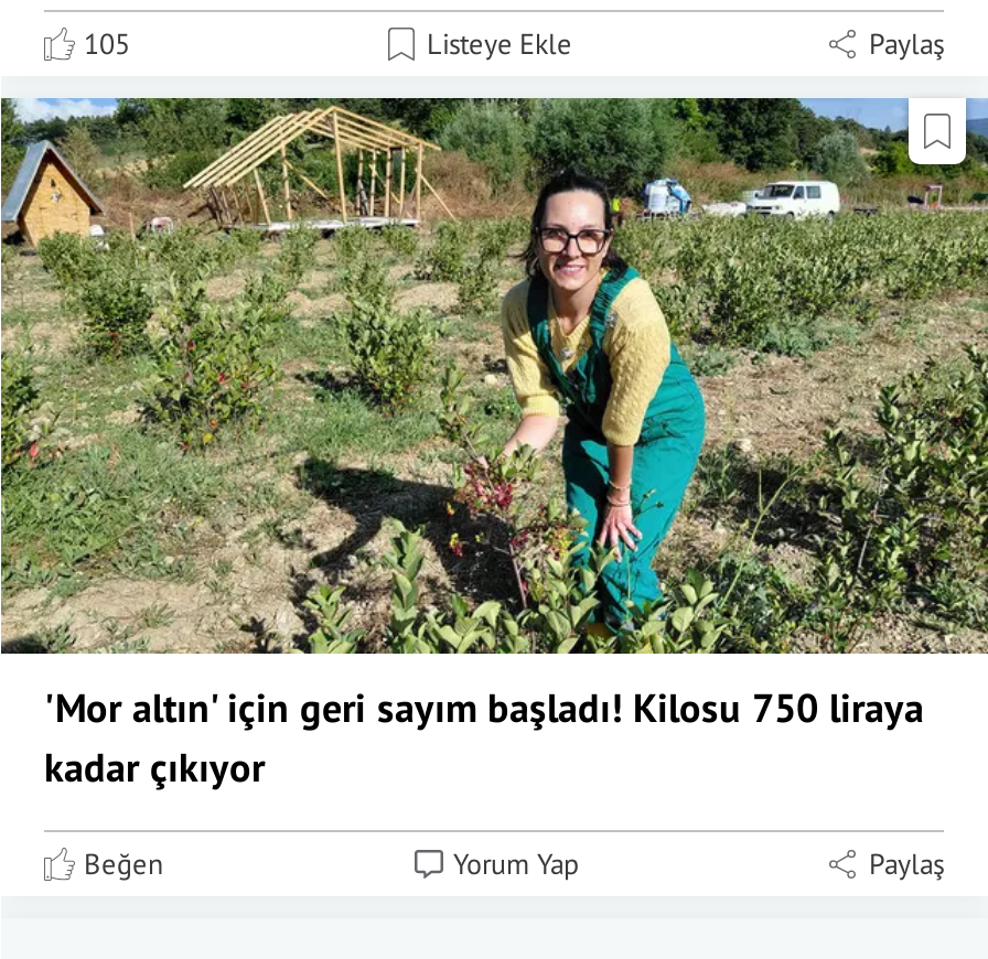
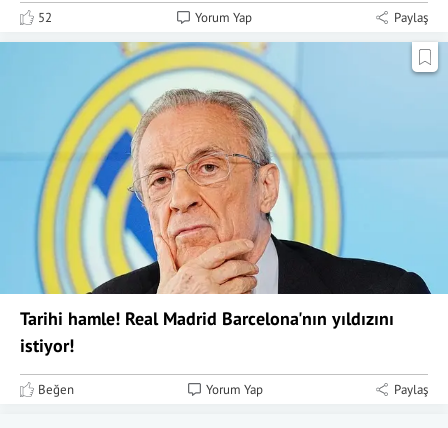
[84,26,572,63] 105 | Listeye Ekle -> [38,9,251,26] 52 | Yorum Yap
[7,96,981,793] [image] | 'Mor altın' için geri sayım başladı! Kilosu 750 liraya | kadar çıkıyor -> [3,42,445,357] [image] | Tarihi hamle! Real Madrid Barcelona'nın yıldızını | istiyor!

